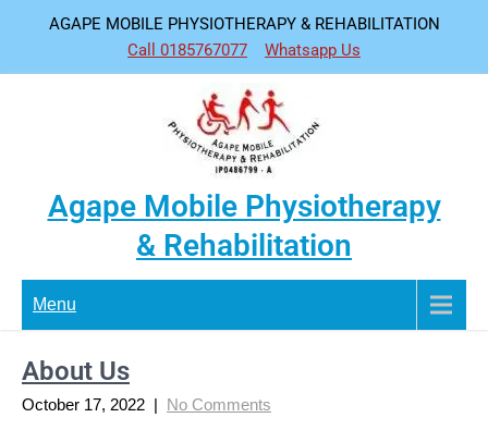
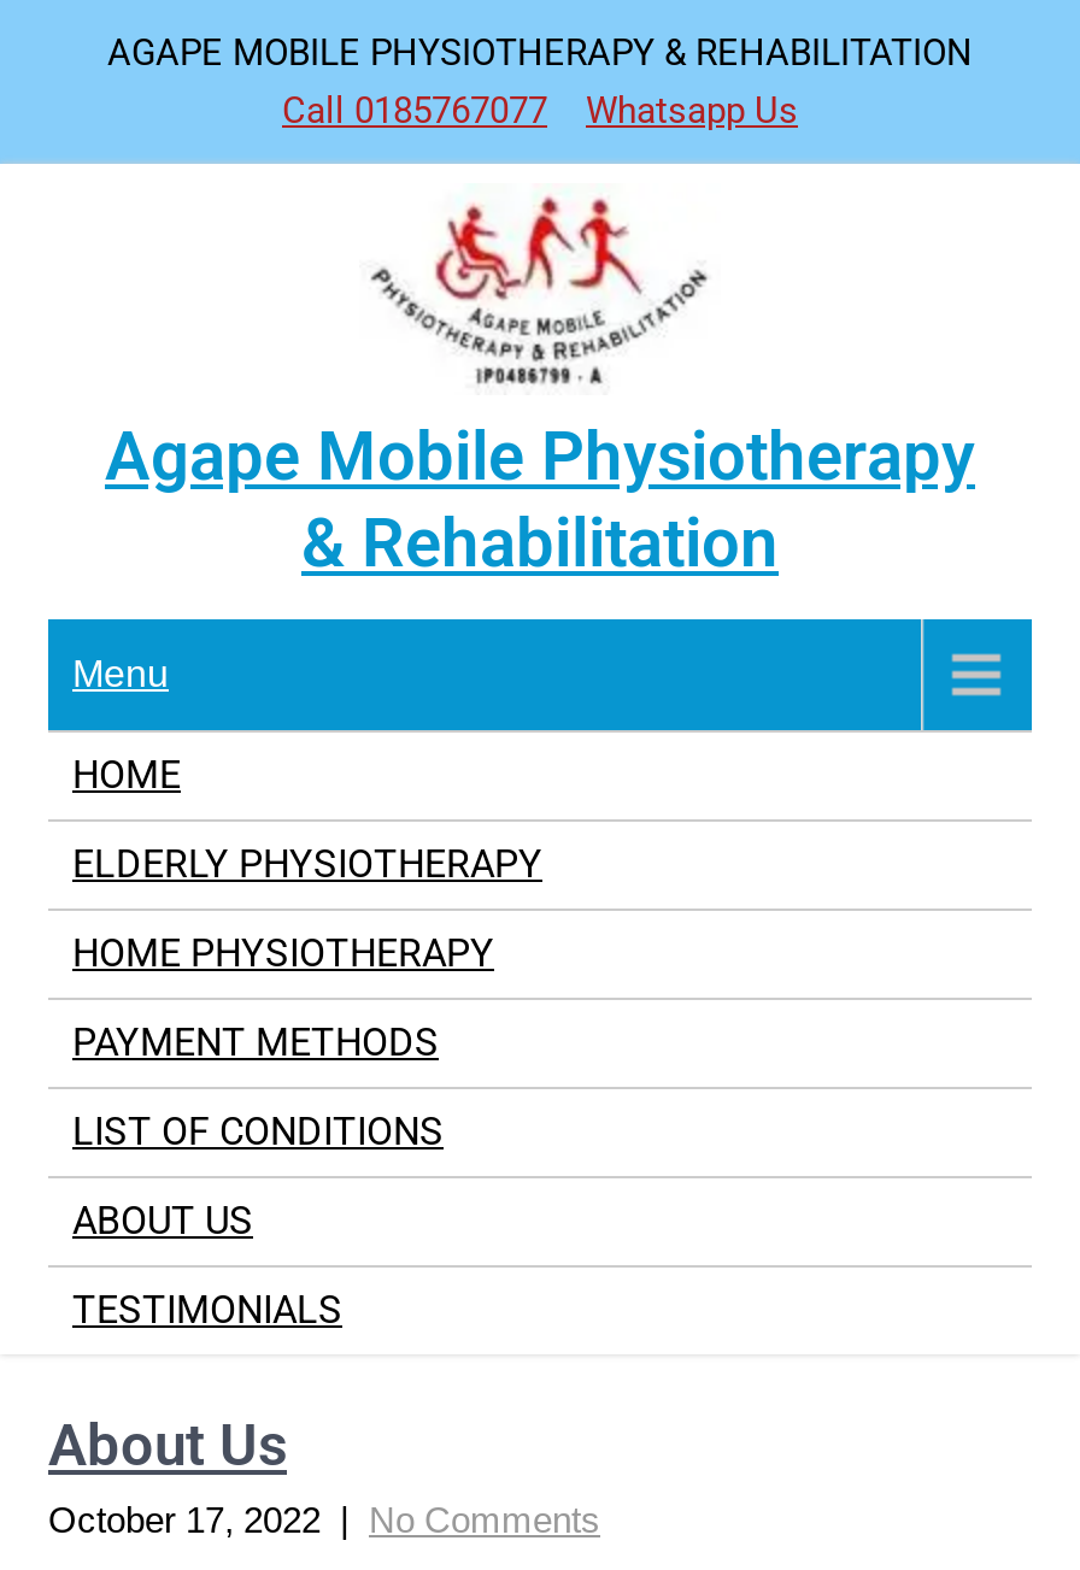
none -> [72,752,542,1333] HOME | ELDERLY PHYSIOTHERAPY | HOME PHYSIOTHERAPY | PAYMENT METHODS | LIST OF CONDITIONS | ABOUT US | TESTIMONIALS

